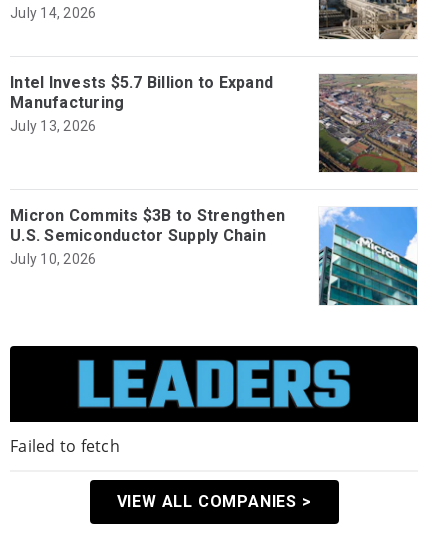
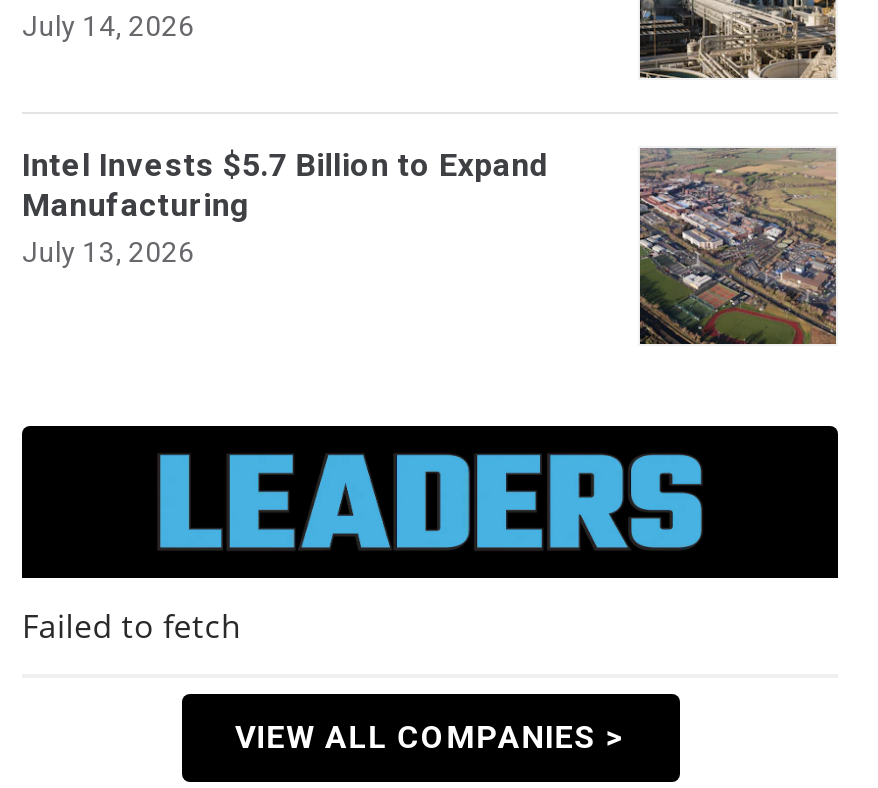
[10,205,418,306] [image] | Micron Commits $3B to Strengthen | U.S. Semiconductor Supply Chain | July 10, 2026 -> none

